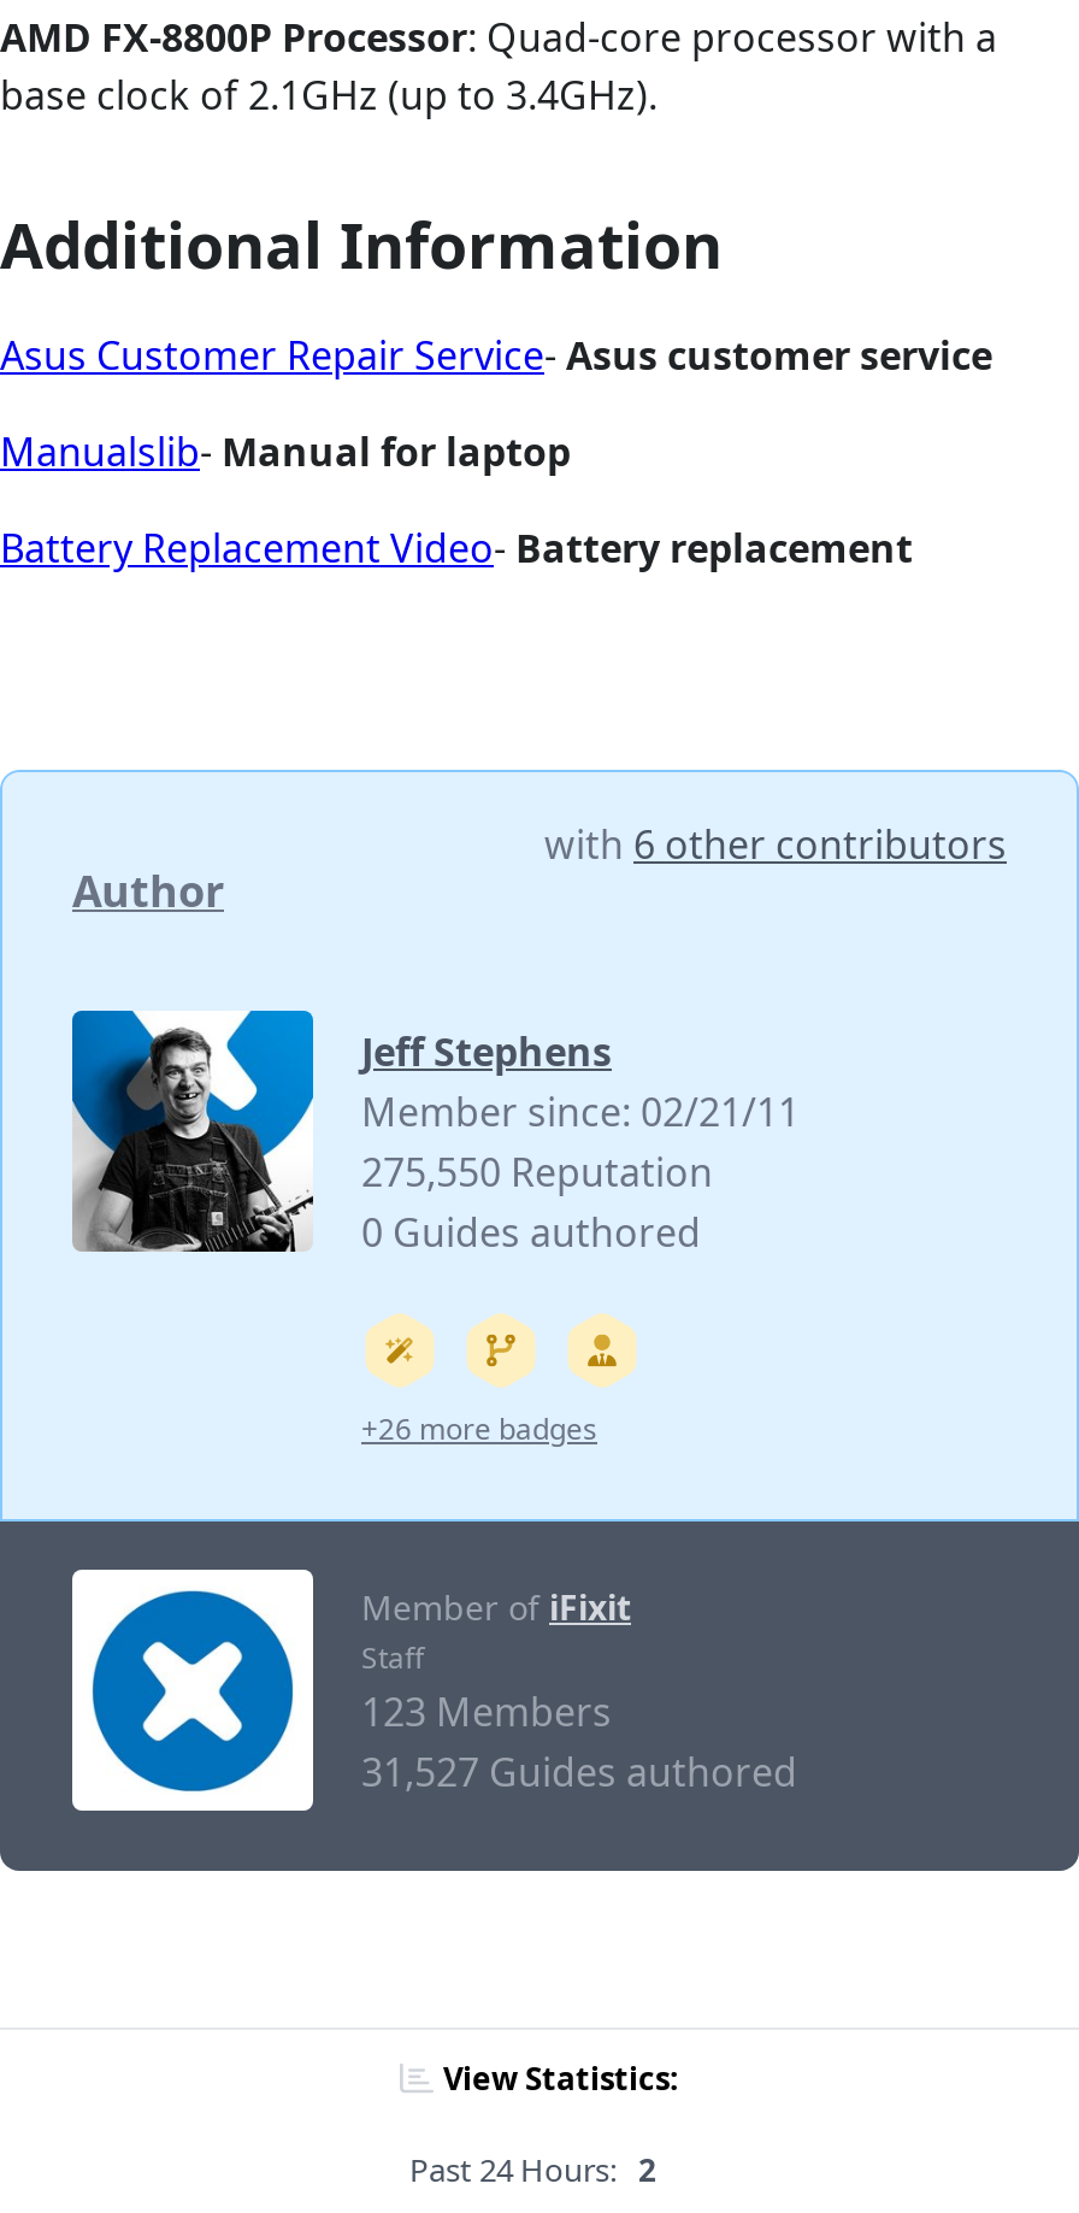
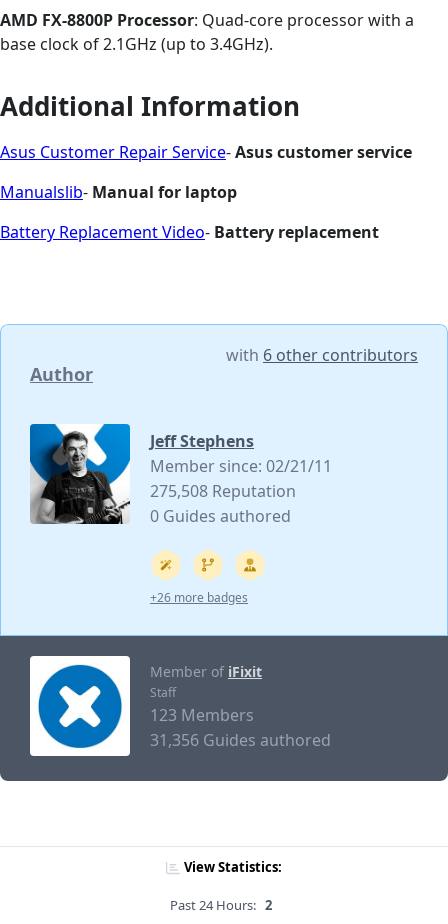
[361,1145,713,1198] 275,550 Reputation -> [150,480,296,502] 275,508 Reputation
[361,1745,797,1798] 31,527 Guides authored -> [150,729,331,751] 31,356 Guides authored

